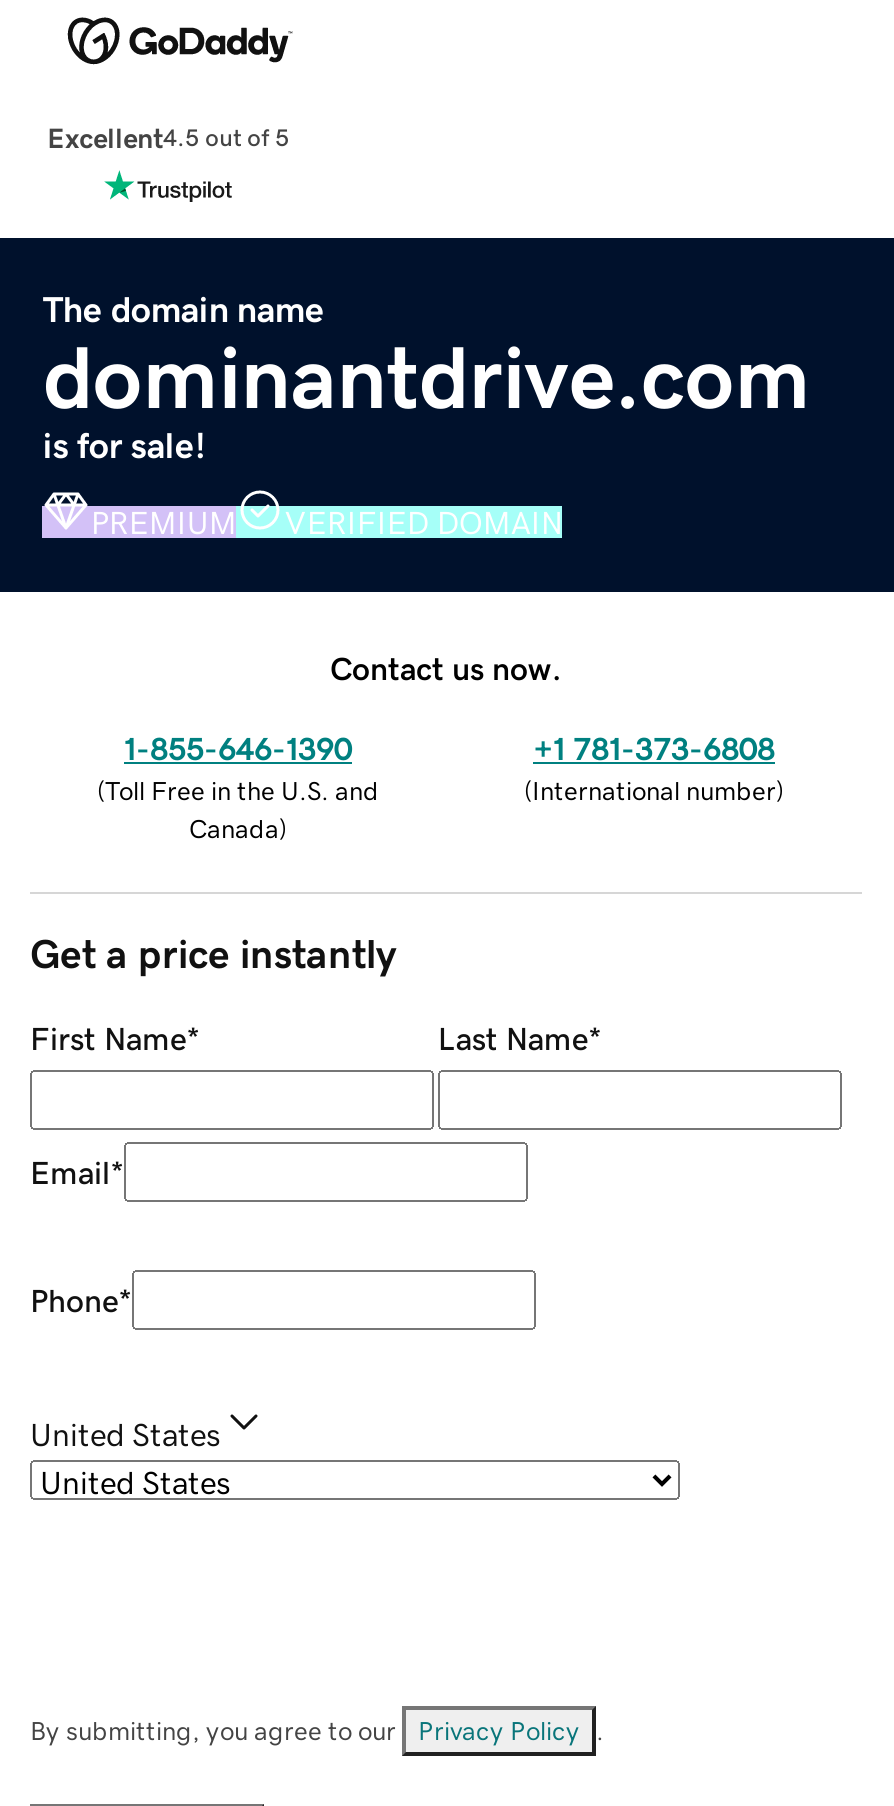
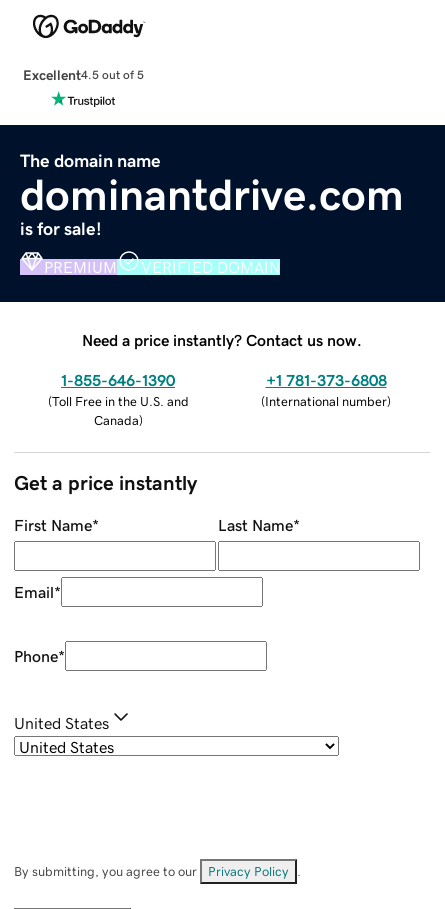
[330,651,562,683] Contact us now. -> [82,332,362,348] Need a price instantly? Contact us now.

